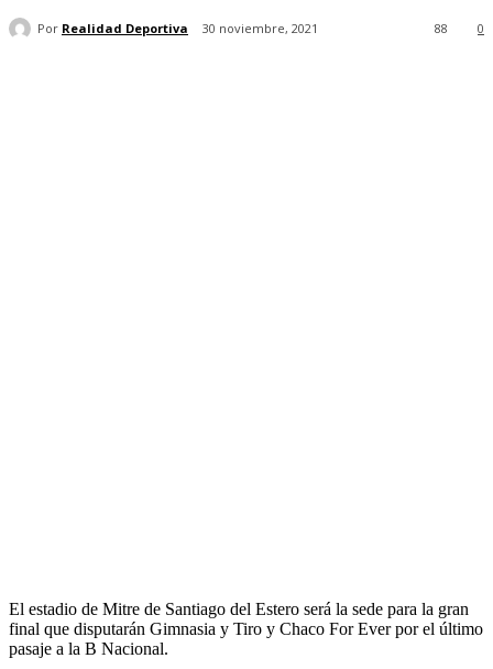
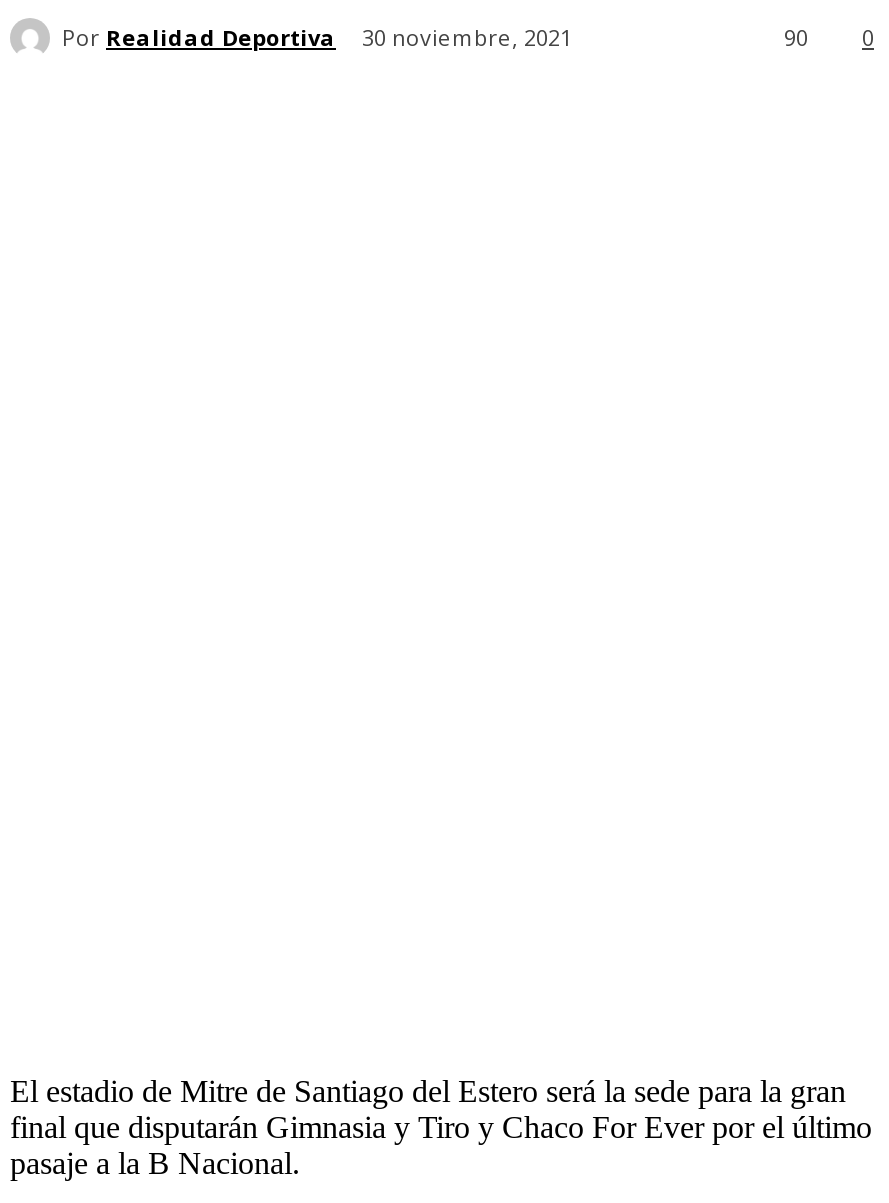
[435,20,484,36] 88 0 -> [784,22,874,52] 90 0

